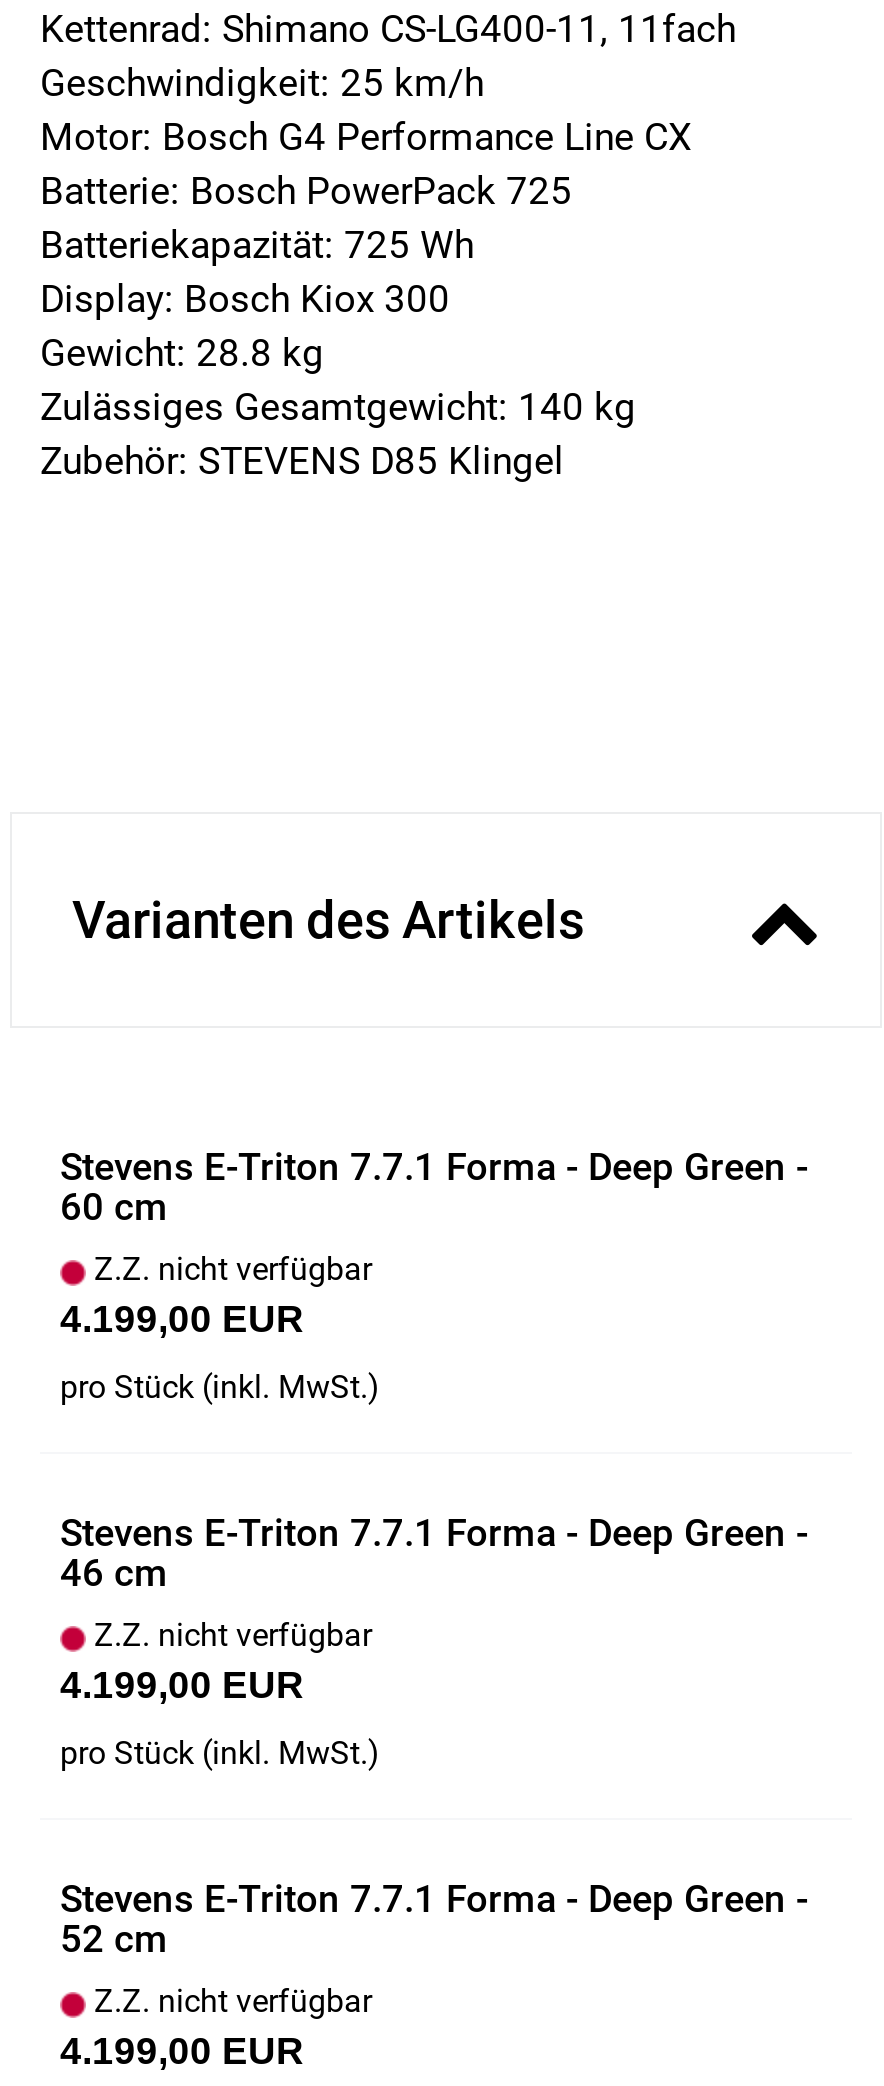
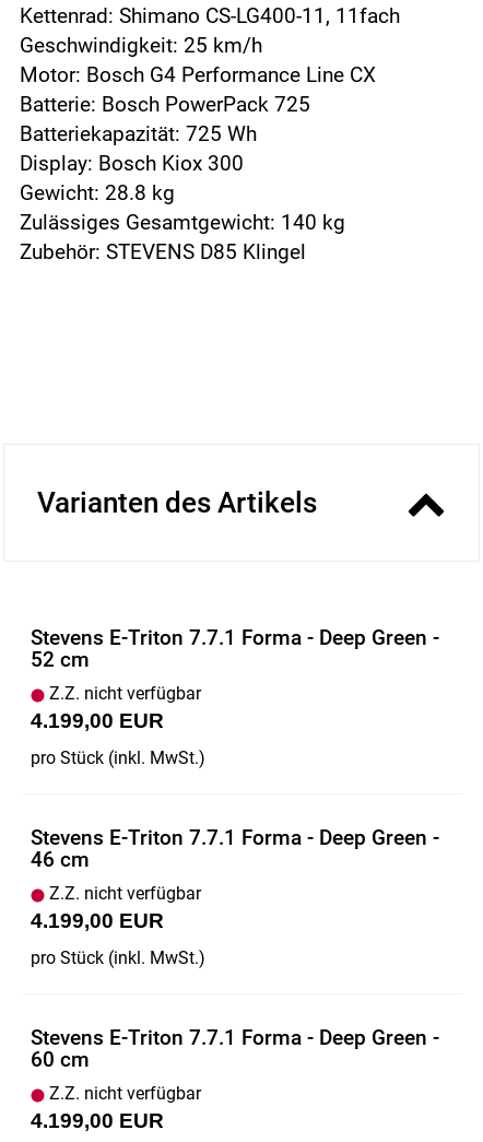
[60,1184,168,1230] 60 cm -> [31,647,90,672] 52 cm
[60,1916,168,1962] 52 cm -> [31,1047,90,1072] 60 cm

